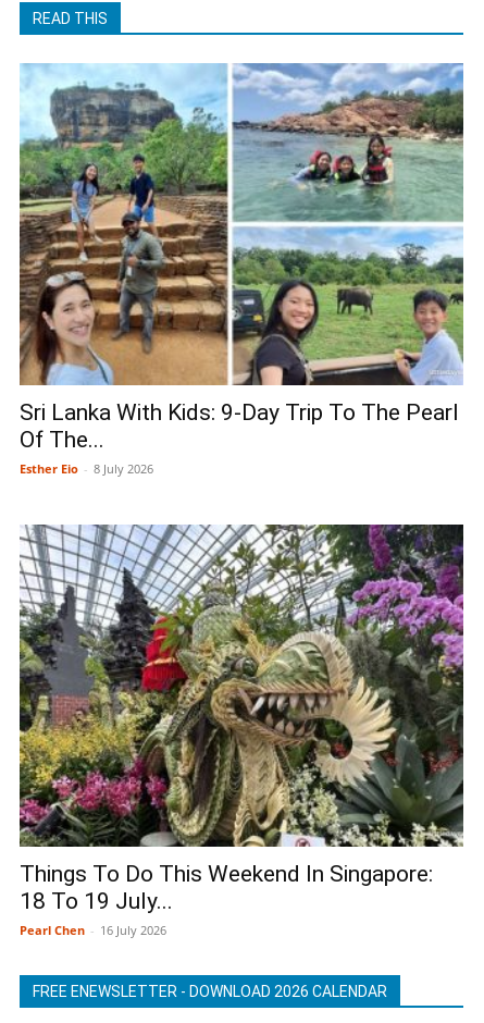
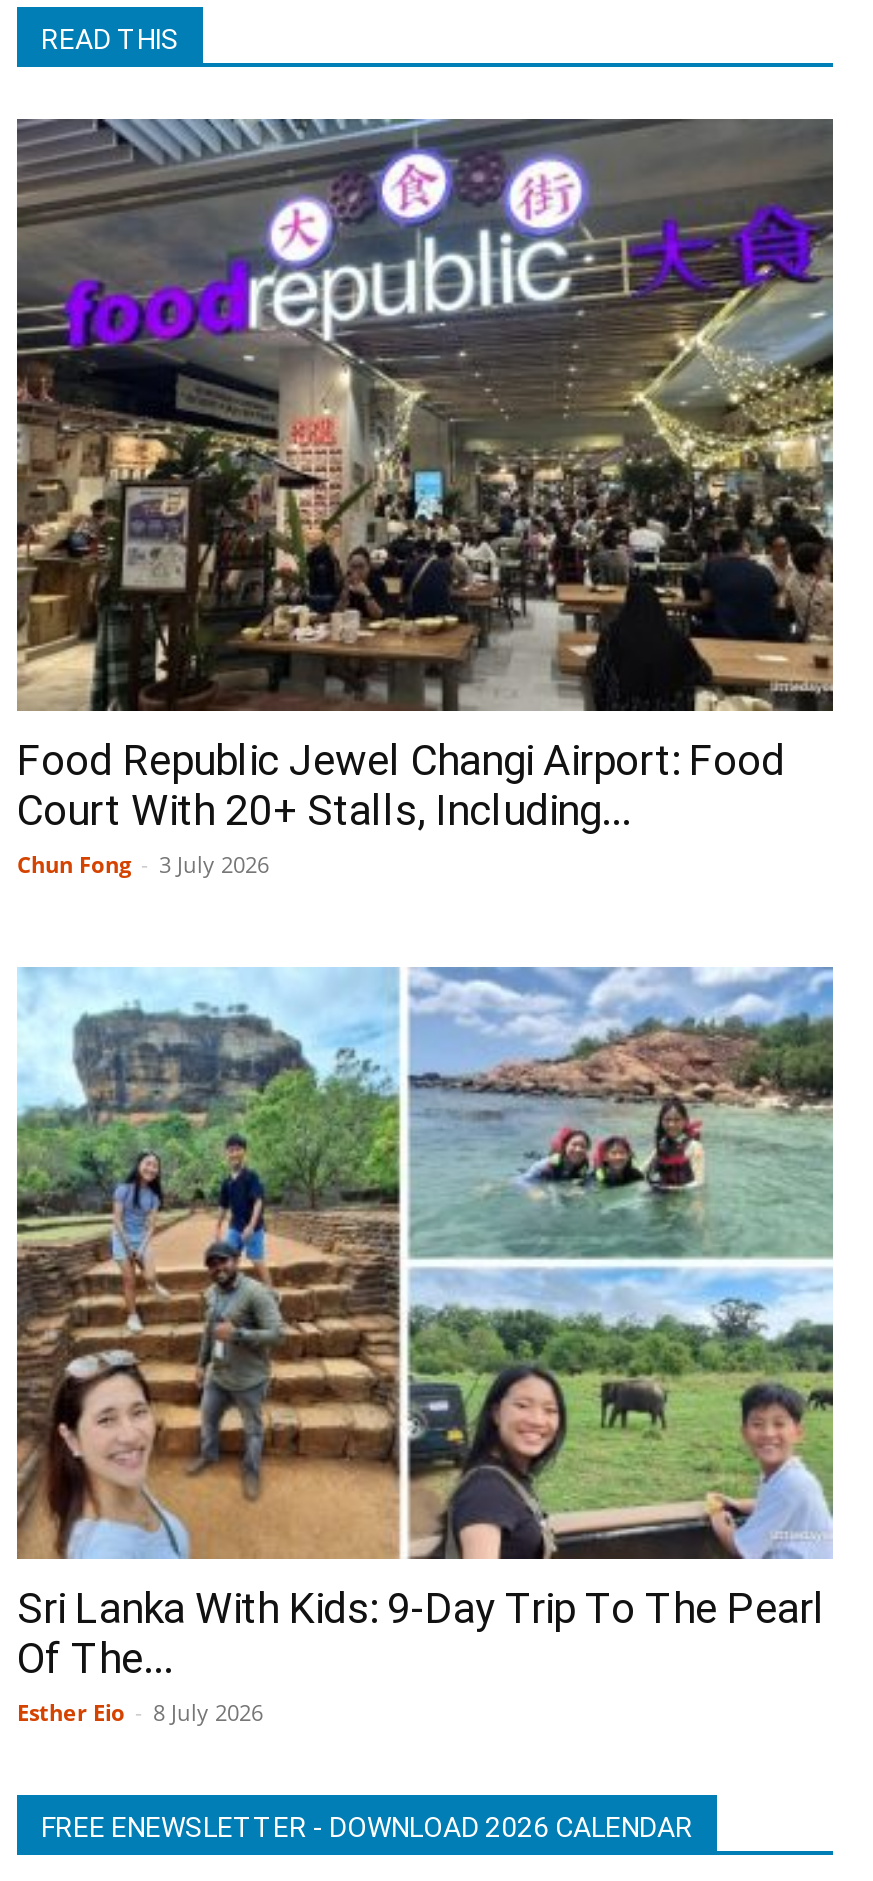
none -> [15,117,835,880] [image] | Food Republic Jewel Changi Airport: Food | Court With 20+ Stalls, Including... | Chun Fong - 3 July 2026
moved [17,62,466,477] -> [13,965,837,1728]: [image] | Sri Lanka With Kids: 9-Day Trip To The Pearl | Of The... | Esther Eio - 8 July 2026
[18,523,464,938] [image] | Things To Do This Weekend In Singapore: | 18 To 19 July... | Pearl Chen - 16 July 2026 -> none

